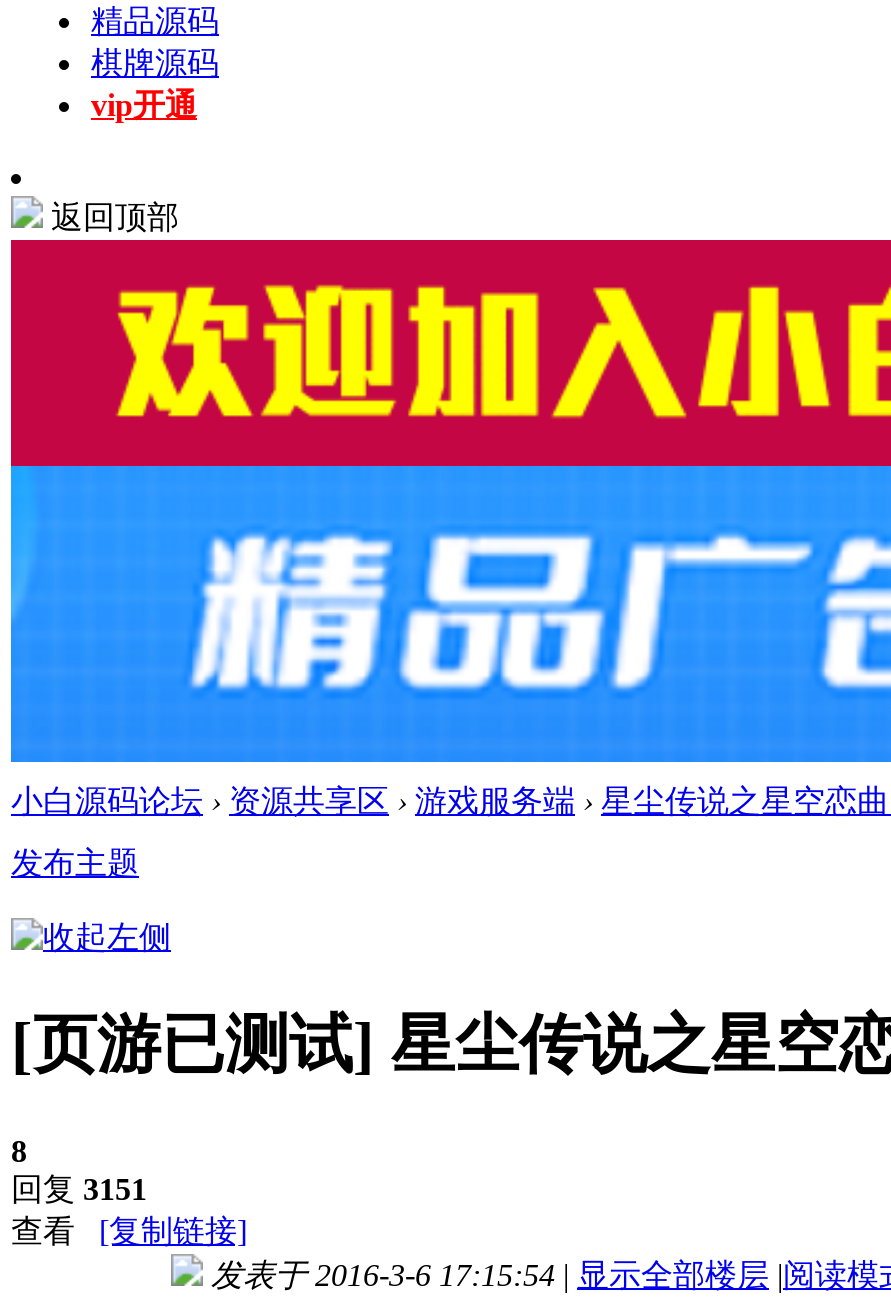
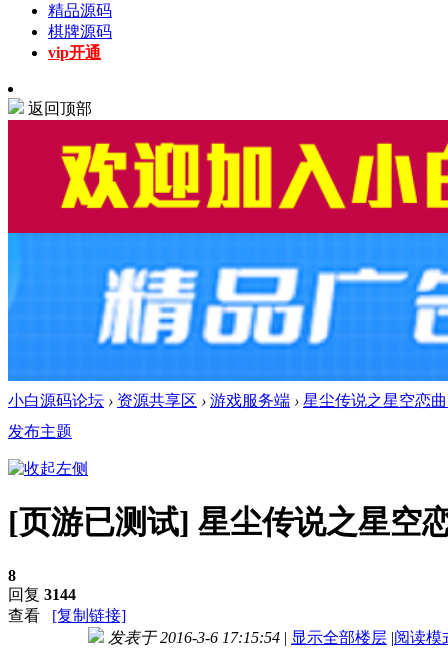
[11,1171,147,1205] 回复3151 -> [8,585,76,602] 回复3144

